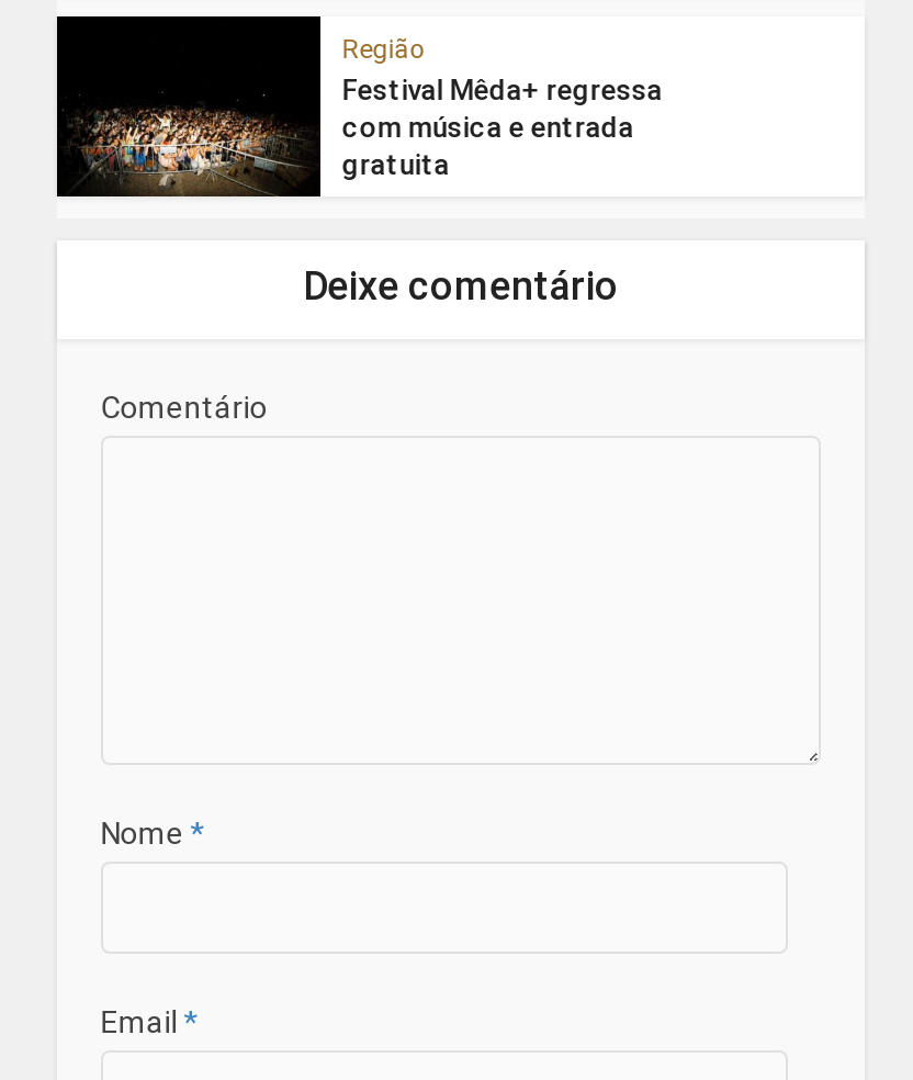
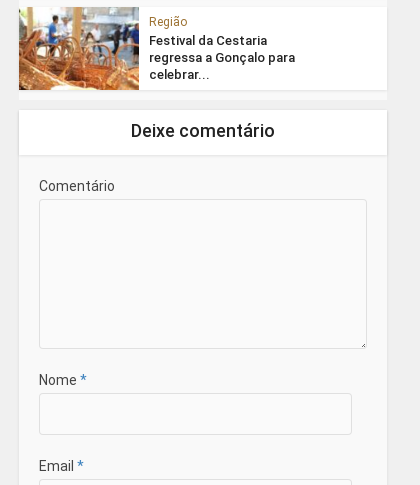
[55,13,662,200] [image] | Festival Mêda+ regressa | com música e entrada | gratuita -> [18,6,295,91] [image] | Festival da Cestaria | regressa a Gonçalo para | celebrar...

